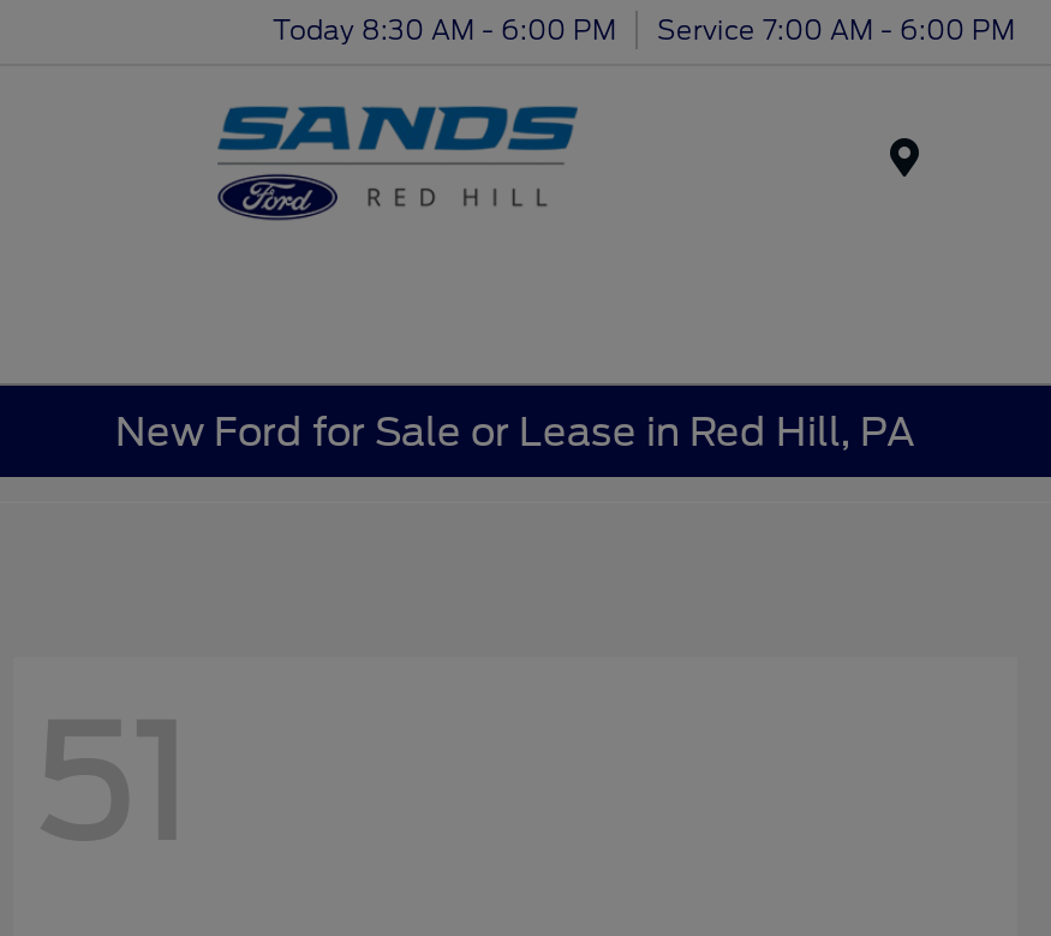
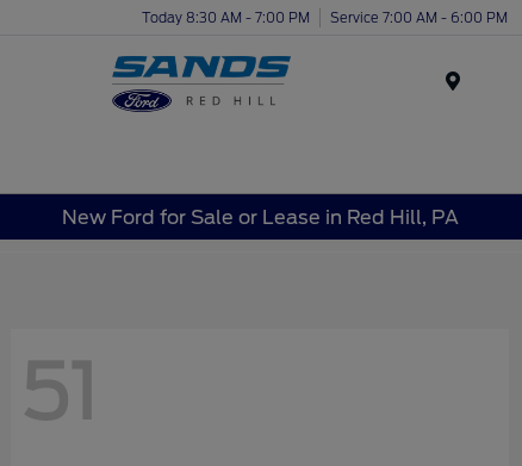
[273,12,1015,46] Today 8:30 AM - 6:00 PM Service 7:00 AM - 6:00 PM -> [142,9,508,26] Today 8:30 AM - 7:00 PM Service 7:00 AM - 6:00 PM

